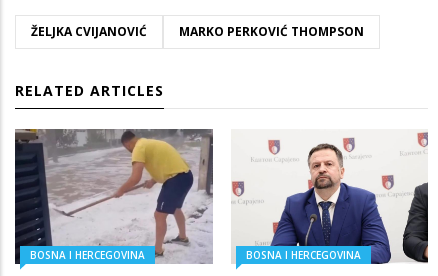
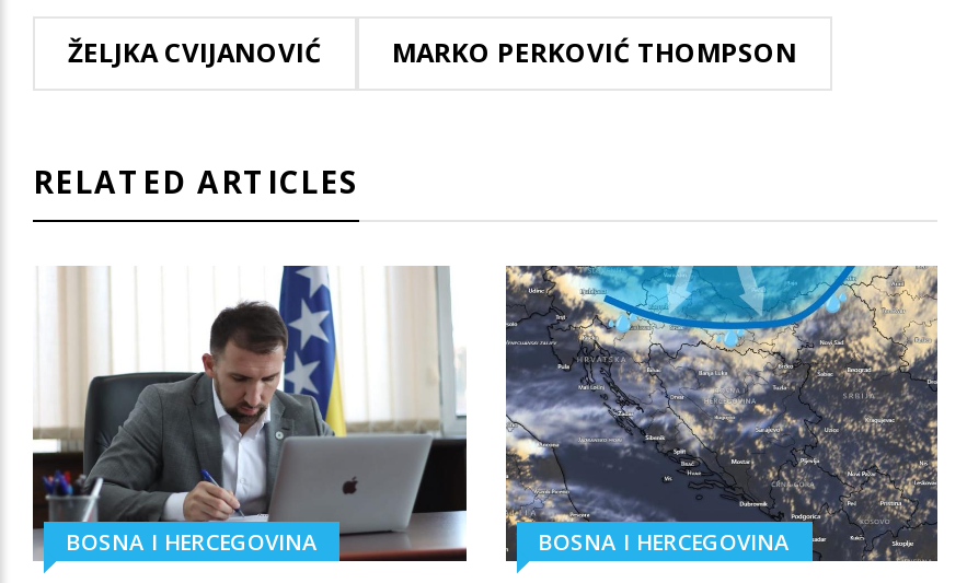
[14,128,214,264] [image] -> [31,266,469,563] [image]
[231,129,429,264] [image] -> [504,264,940,563] [image]

